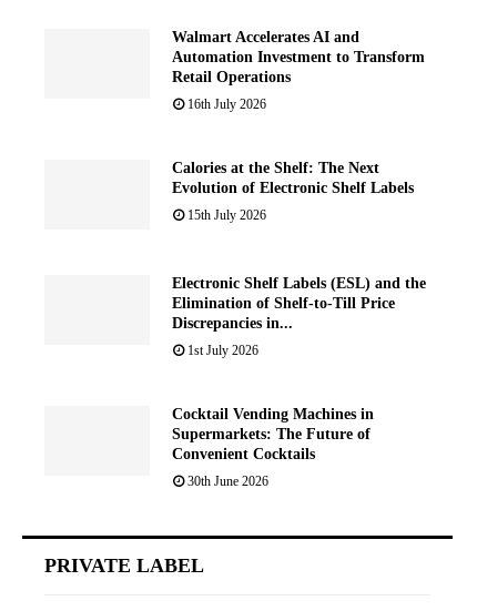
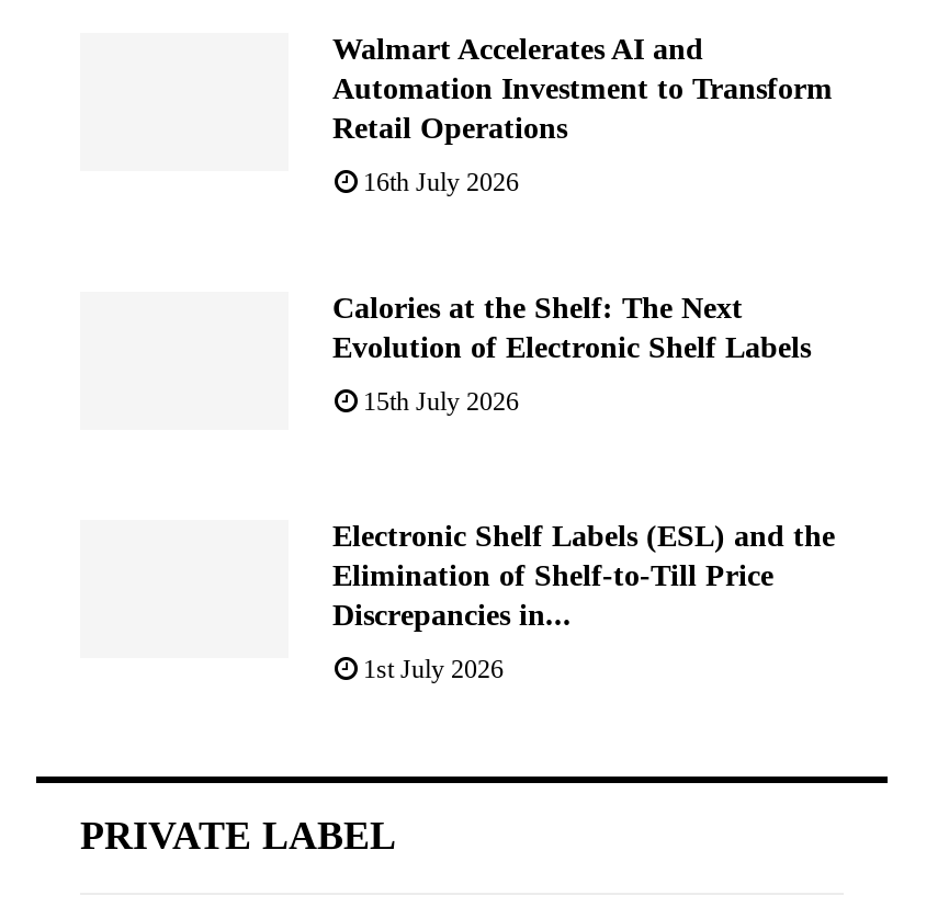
[172,406,374,489] Cocktail Vending Machines in | Supermarkets: The Future of | Convenient Cocktails | 30th June 2026 -> none

